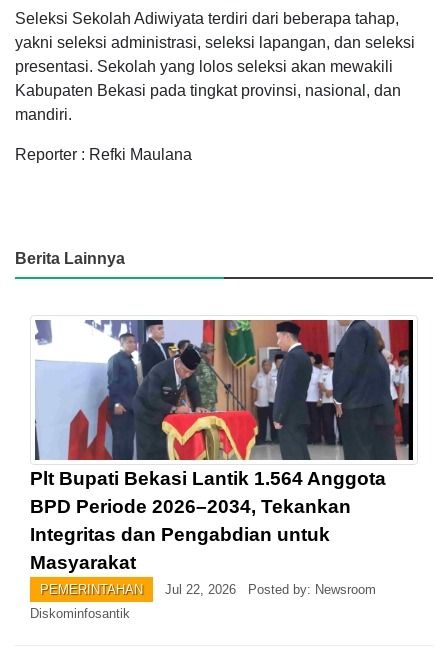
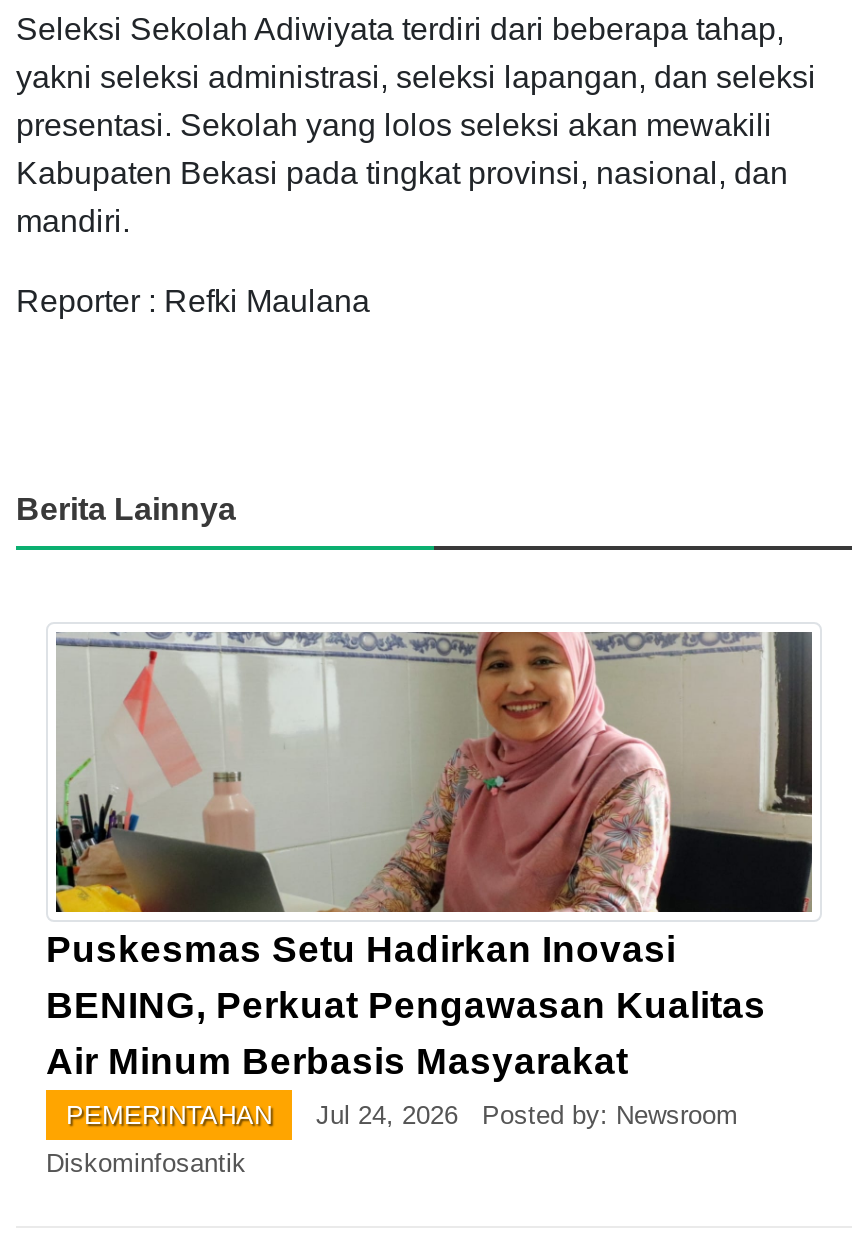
[30,319,414,573] [image] | Plt Bupati Bekasi Lantik 1.564 Anggota | BPD Periode 2026–2034, Tekankan | Integritas dan Pengabdian untuk | Masyarakat -> [46,630,814,1081] [image] | Puskesmas Setu Hadirkan Inovasi | BENING, Perkuat Pengawasan Kualitas | Air Minum Berbasis Masyarakat
[165,582,376,597] Jul 22, 2026 Posted by: Newsroom -> [316,1099,738,1129] Jul 24, 2026 Posted by: Newsroom

